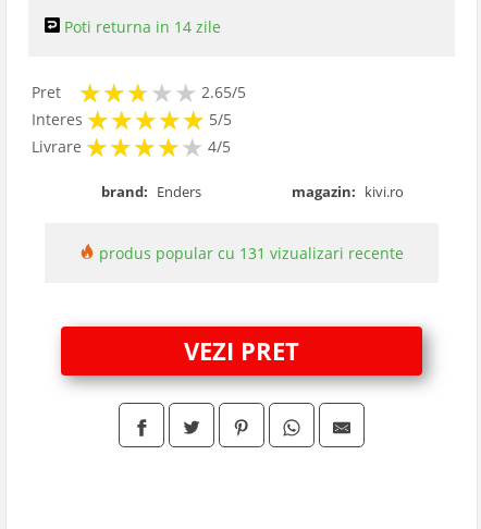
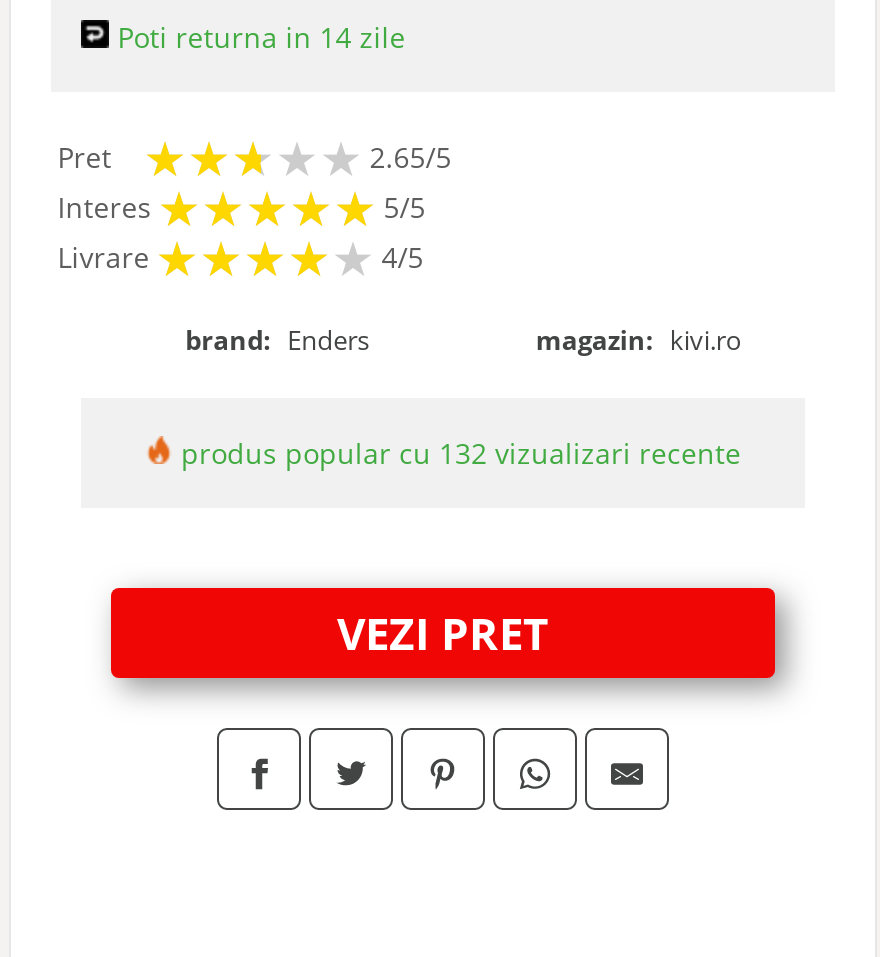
[95,243,404,263] produs popular cu 131 vizualizari recente -> [173,434,741,472] produs popular cu 132 vizualizari recente

